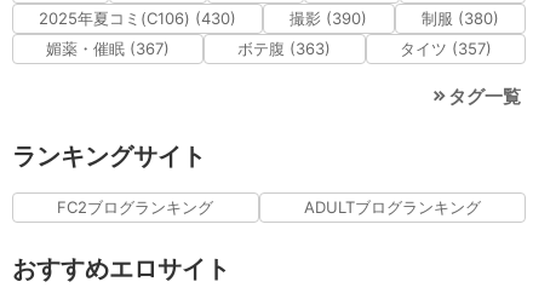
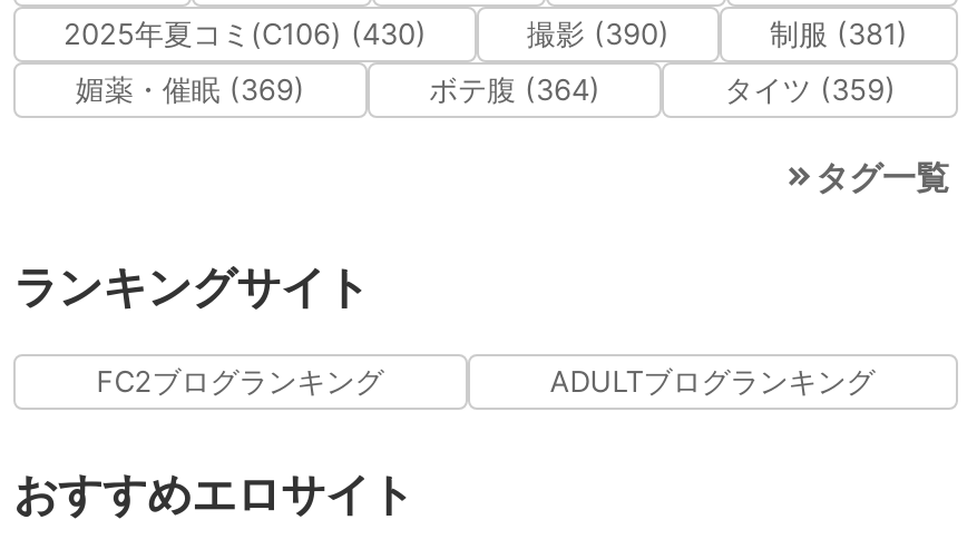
[421,8,499,28] 制服 (380) -> [770,15,908,51] 制服 (381)
[46,39,170,58] 媚薬・催眠 (367) -> [75,71,305,107] 媚薬・催眠 (369)
[238,39,331,58] ボテ腹 (363) -> [429,71,600,107] ボテ腹 (364)
[400,39,492,58] タイツ (357) -> [725,71,896,107] タイツ (359)

